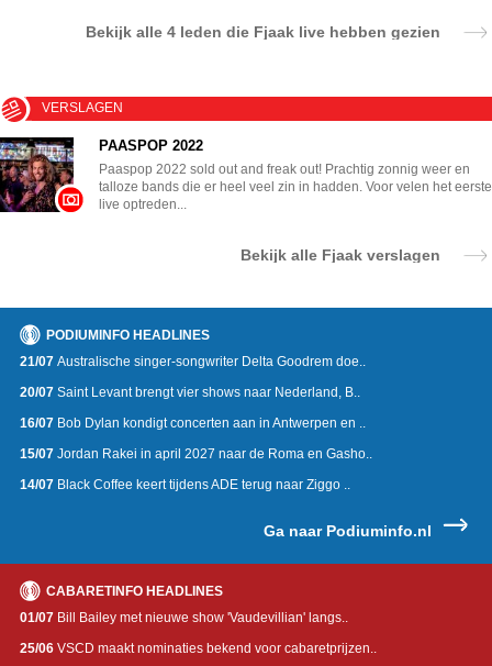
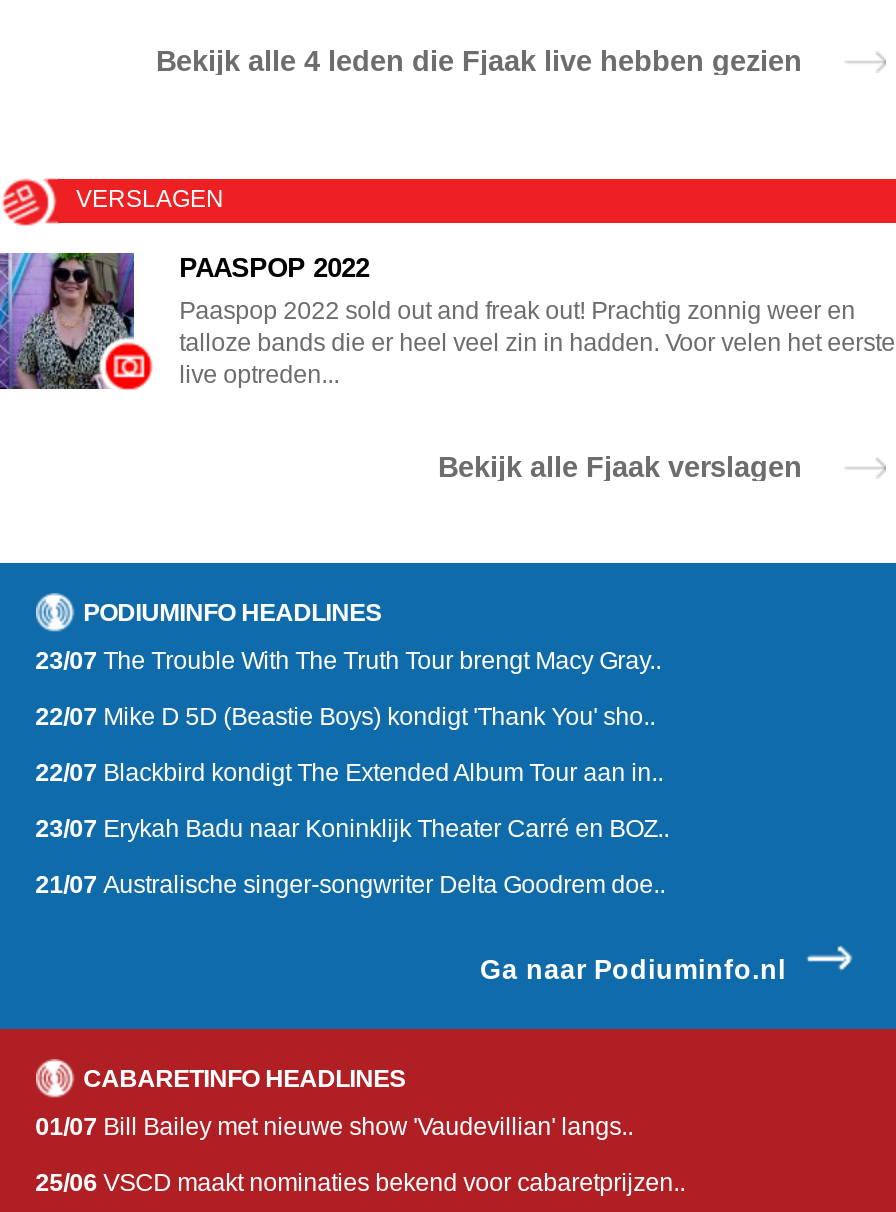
[3,136,75,213] [image] -> [6,251,136,391] [image]
none -> [35,647,669,843] 23/07 The Trouble With The Truth Tour brengt Macy Gray.. | 22/07 Mike D 5D (Beastie Boys) kondigt 'Thank You' sho.. | 22/07 Blackbird kondigt The Extended Album Tour aan in.. | 23/07 Erykah Badu naar Koninklijk Theater Carré en BOZ..
moved [19,354,365,369] -> [35,871,665,899]: 21/07 Australische singer-songwriter Delta Goodrem doe..
[19,385,372,493] 20/07 Saint Levant brengt vier shows naar Nederland, B.. | 16/07 Bob Dylan kondigt concerten aan in Antwerpen en .. | 15/07 Jordan Rakei in april 2027 naar de Roma en Gasho.. | 14/07 Black Coffee keert tijdens ADE terug naar Ziggo .. -> none

